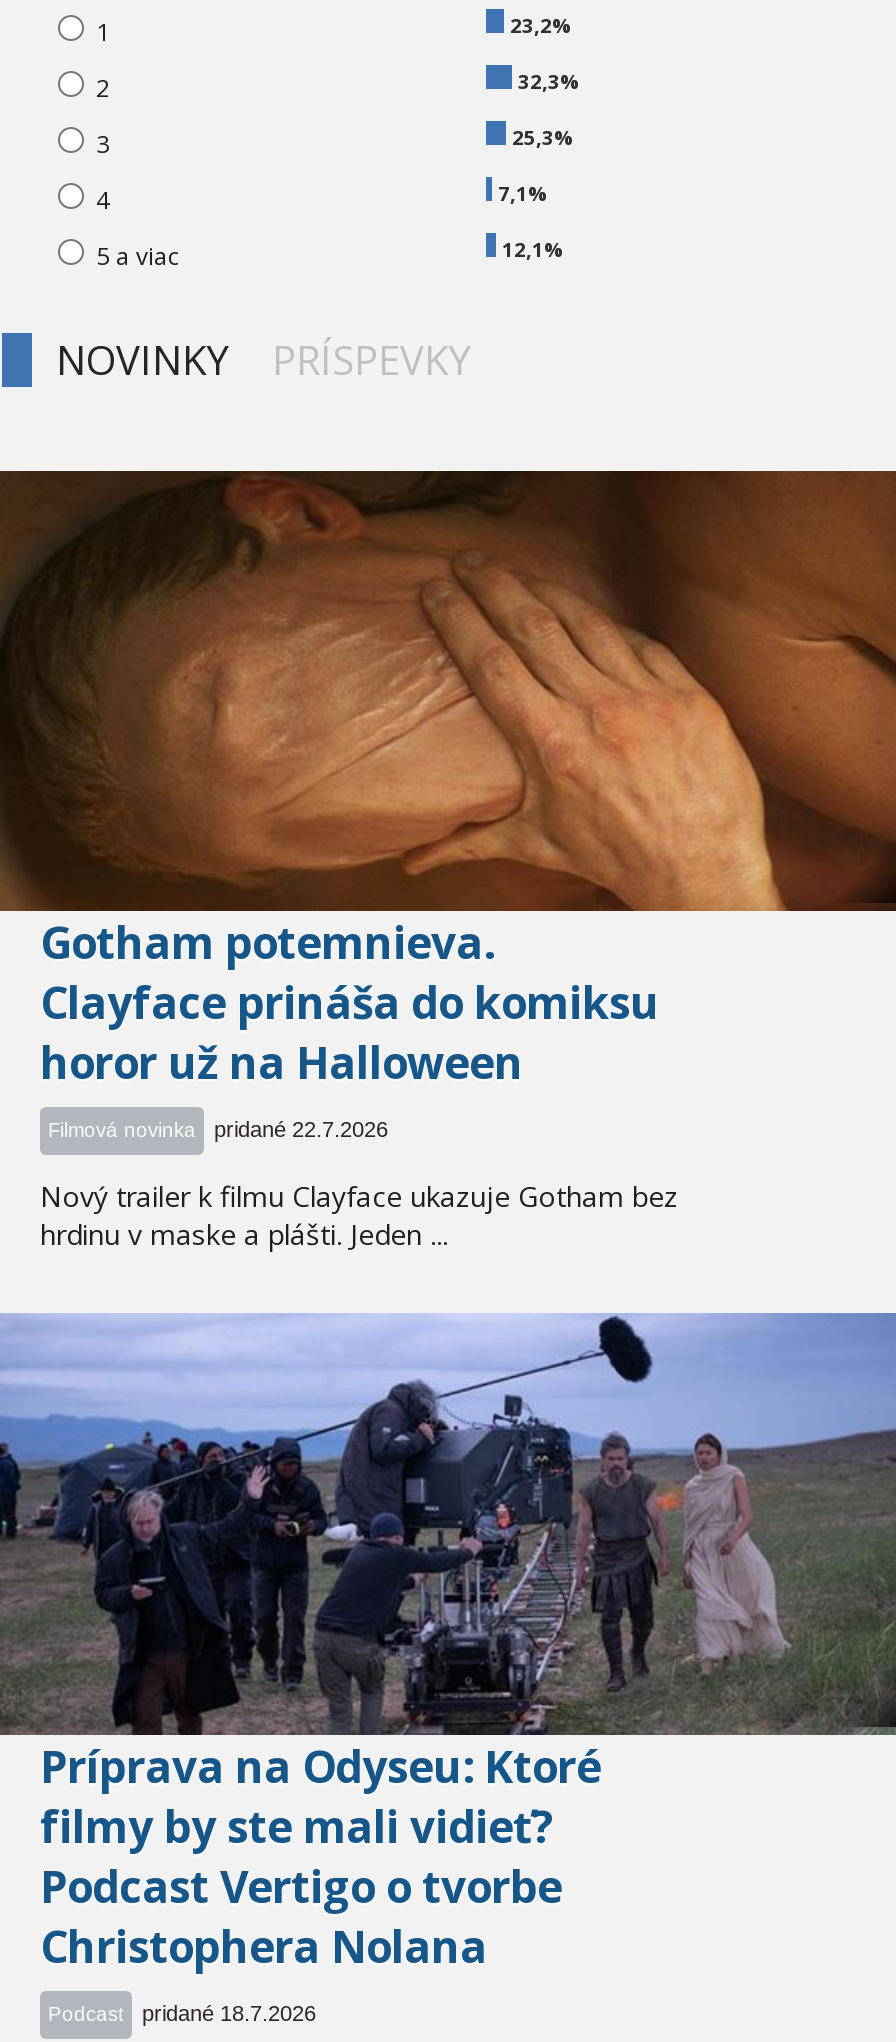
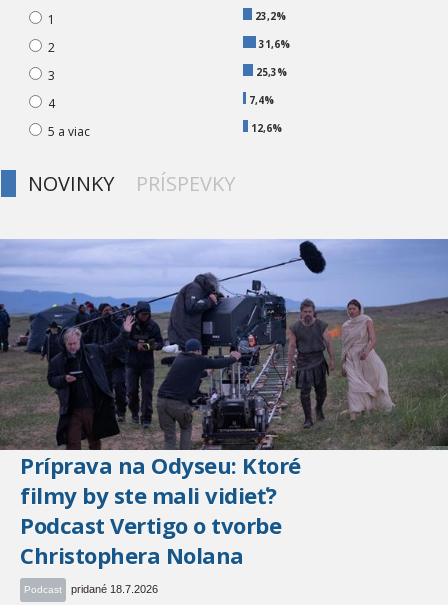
[518,67,580,95] 32,3% -> [259,37,290,51] 31,6%
[498,179,548,207] 7,1% -> [249,93,274,107] 7,4%
[502,235,564,263] 12,1% -> [251,121,282,135] 12,6%
[6,469,890,1253] [image] | Gotham potemnieva. | Clayface prináša do komiksu | horor už na Halloween | Filmová novinka | pridané 22.7.2026 | Nový trailer k filmu Clayface ukazuje Gotham bez | hrdinu v maske a plášti. Jeden ... -> none

